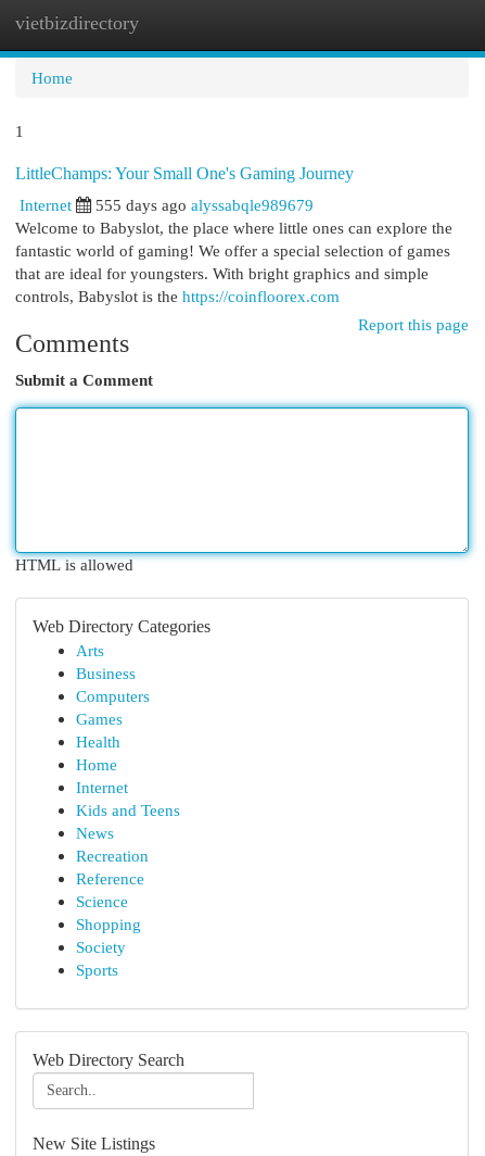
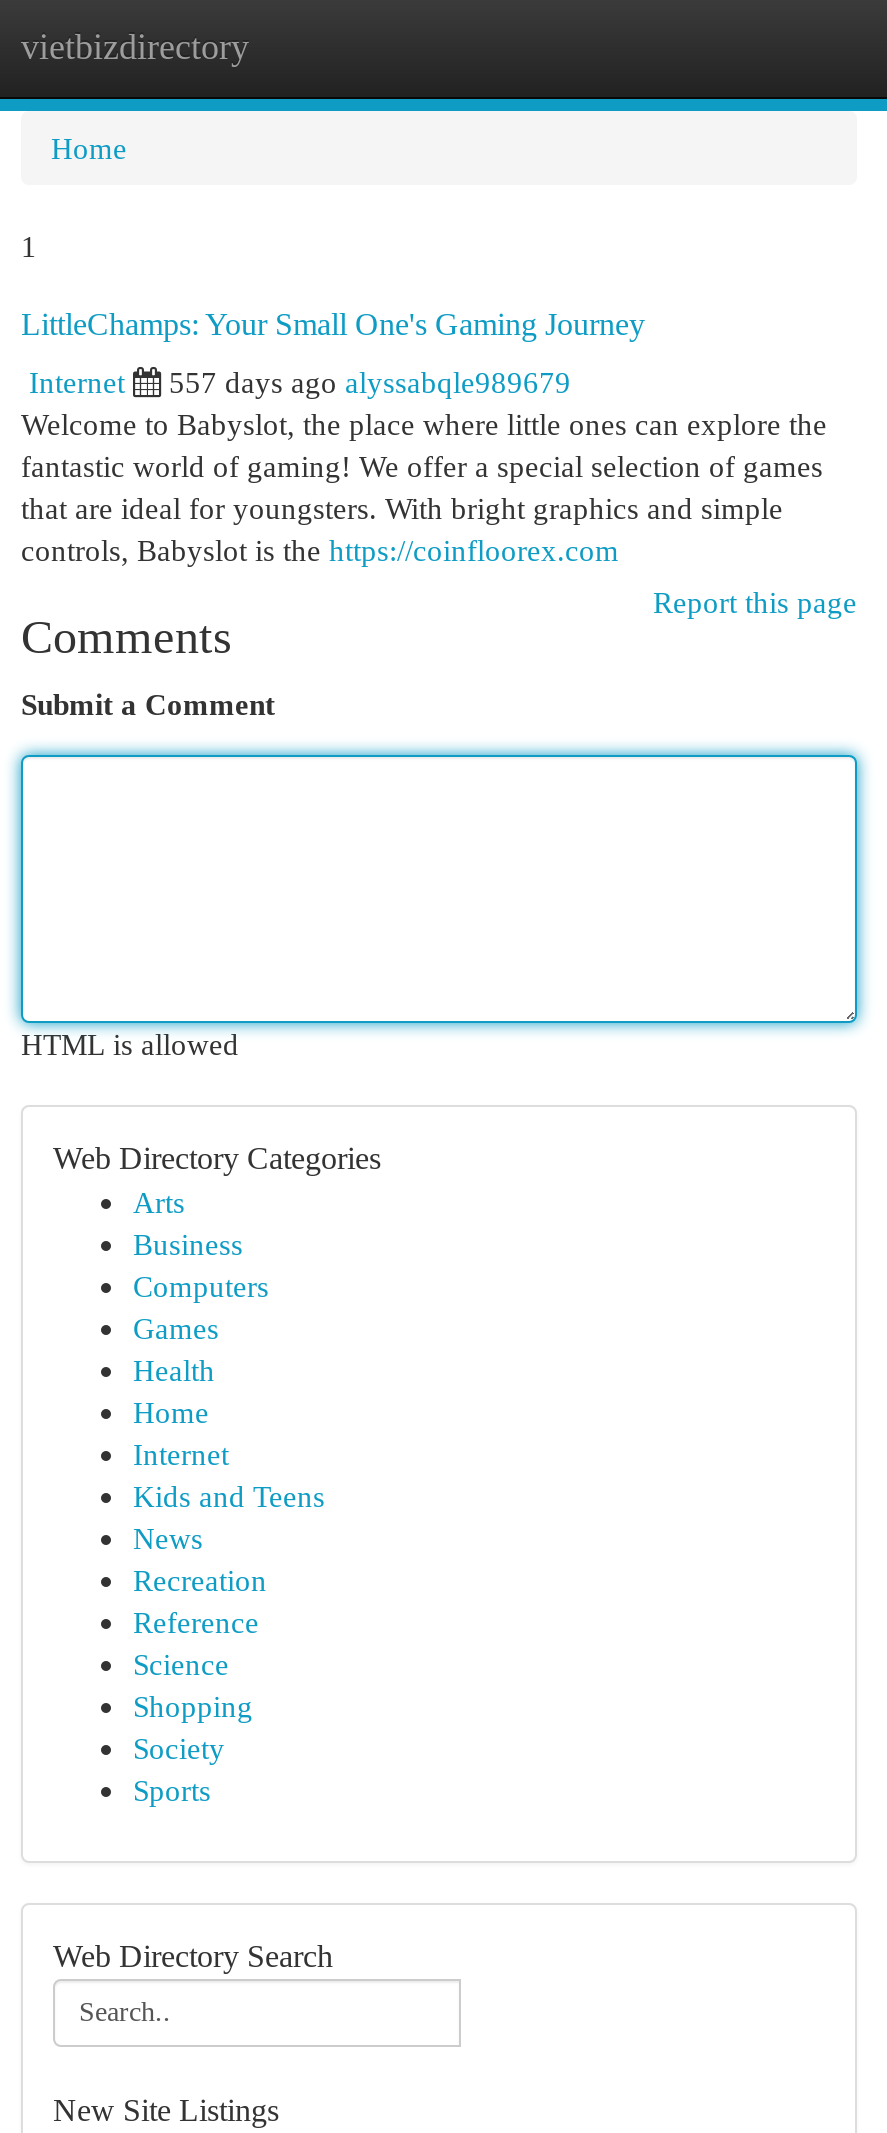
[95,196,314,214] 555 days ago alyssabqle989679 -> [169,365,571,399] 557 days ago alyssabqle989679

